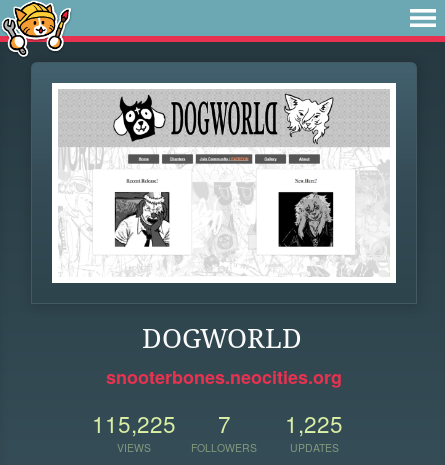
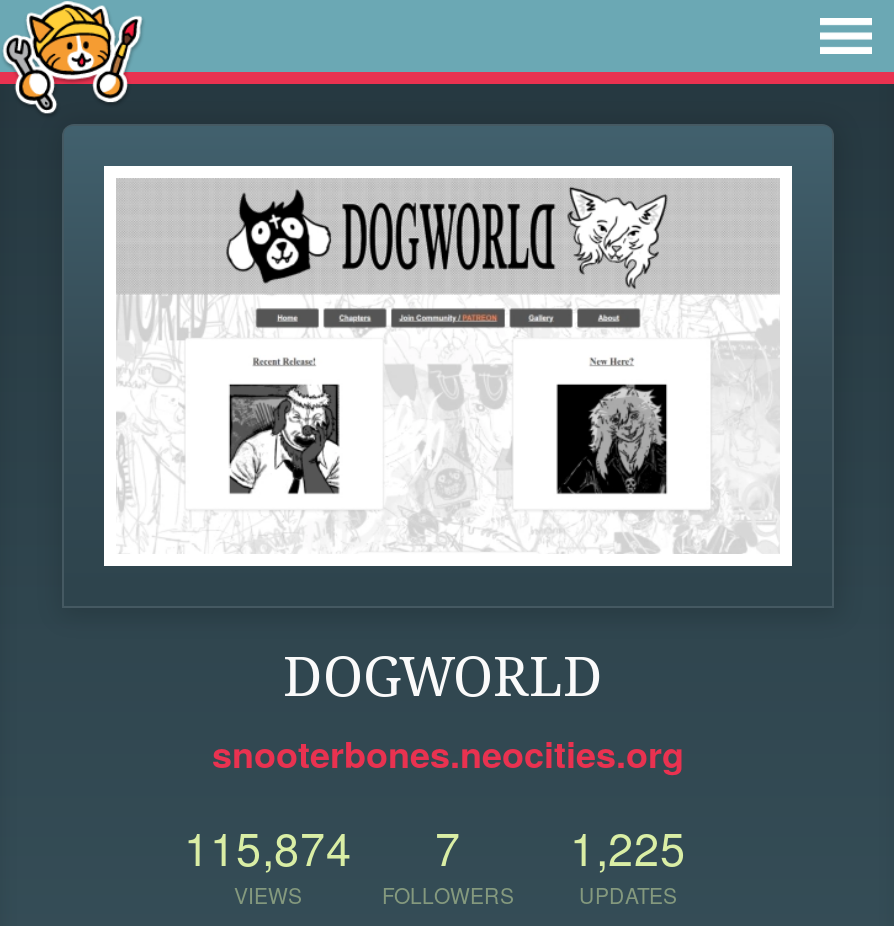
[92,406,343,438] 115,225 7 1,225 -> [184,813,686,877] 115,874 7 1,225

